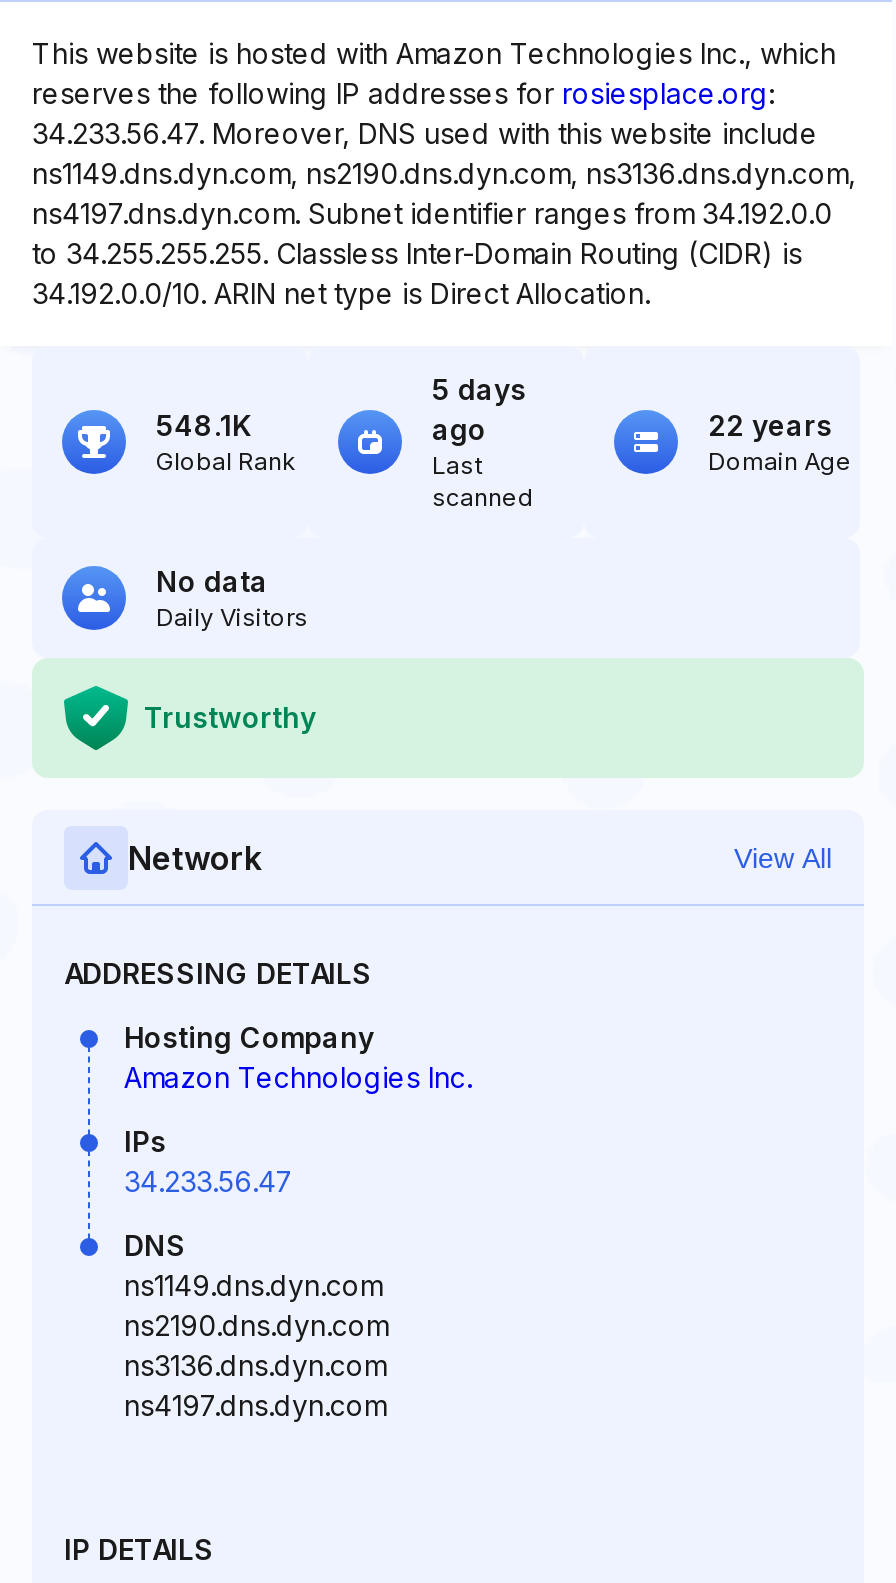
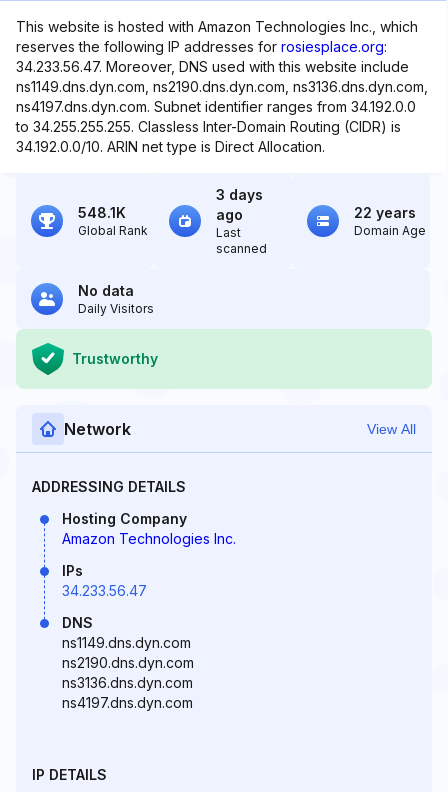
[432,372,526,406] 5 days -> [216,186,263,203] 3 days

